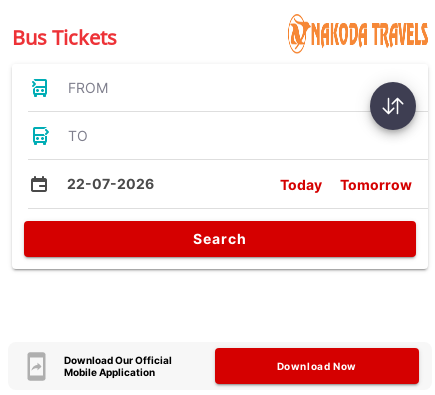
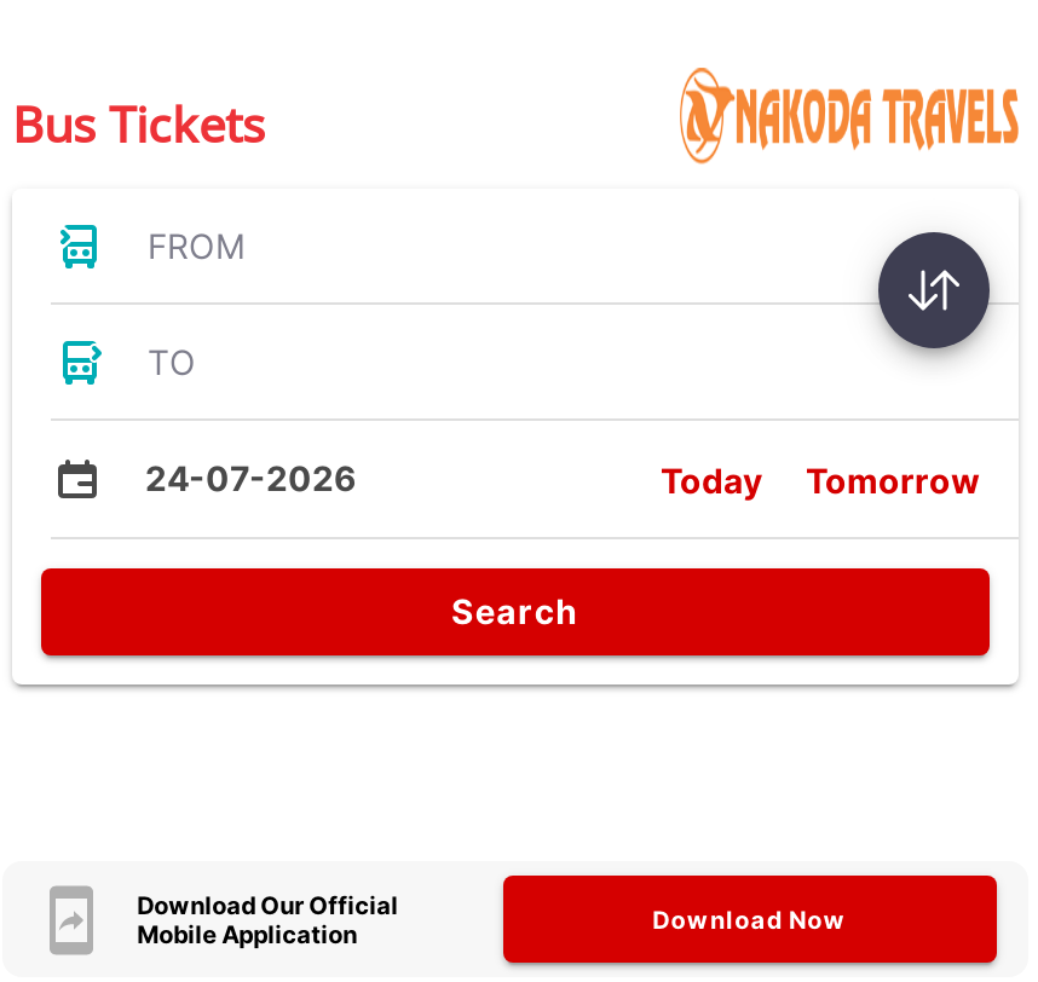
[67,175,154,192] 22-07-2026 -> [145,457,356,498] 24-07-2026

